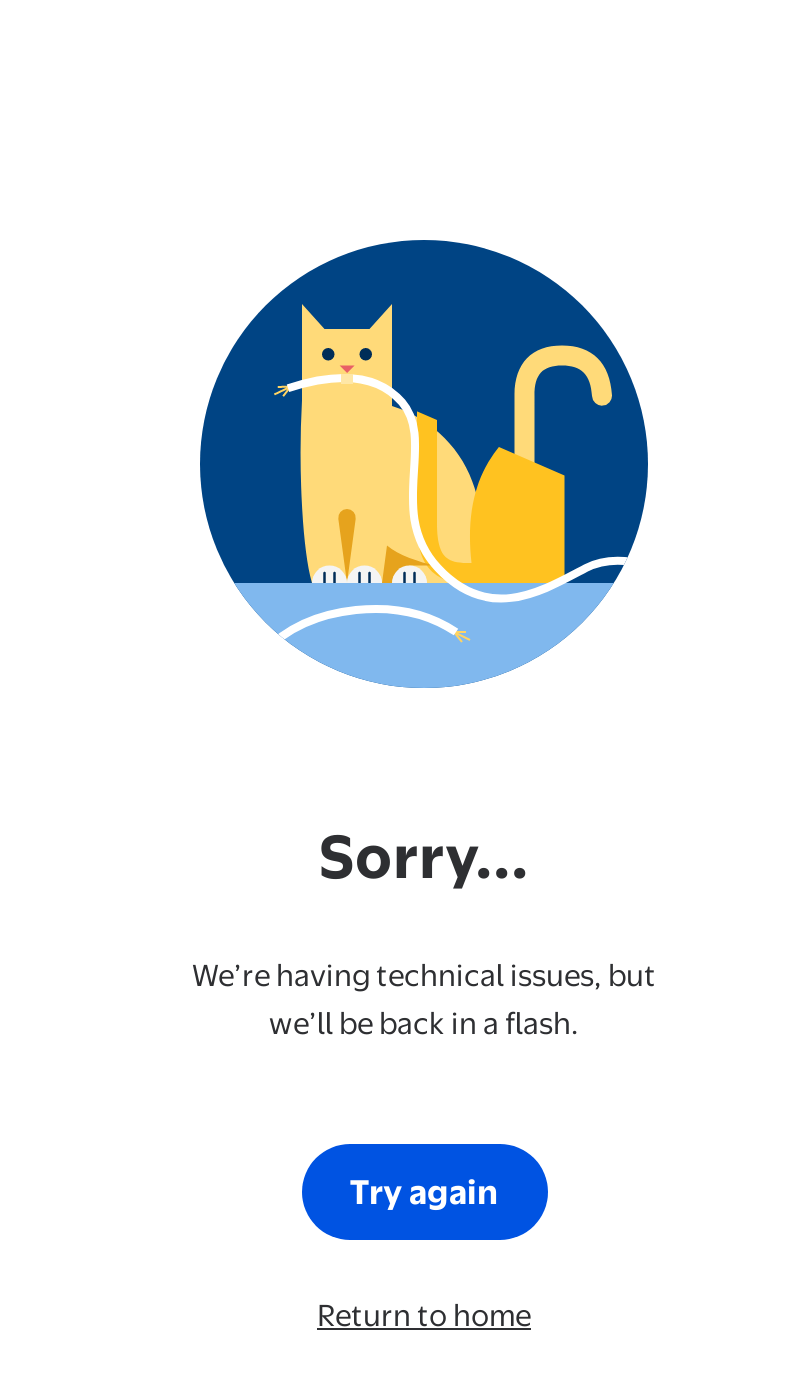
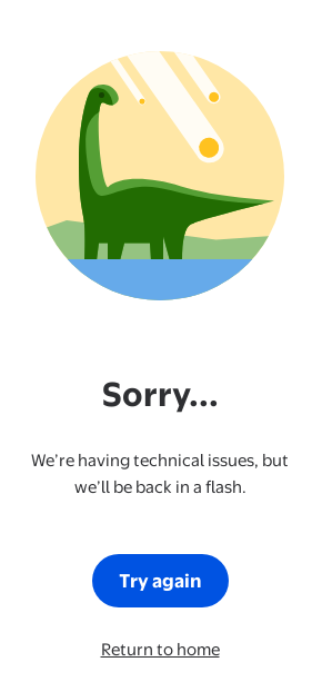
[198,238,650,644] [image] -> [36,51,284,275] [image]

